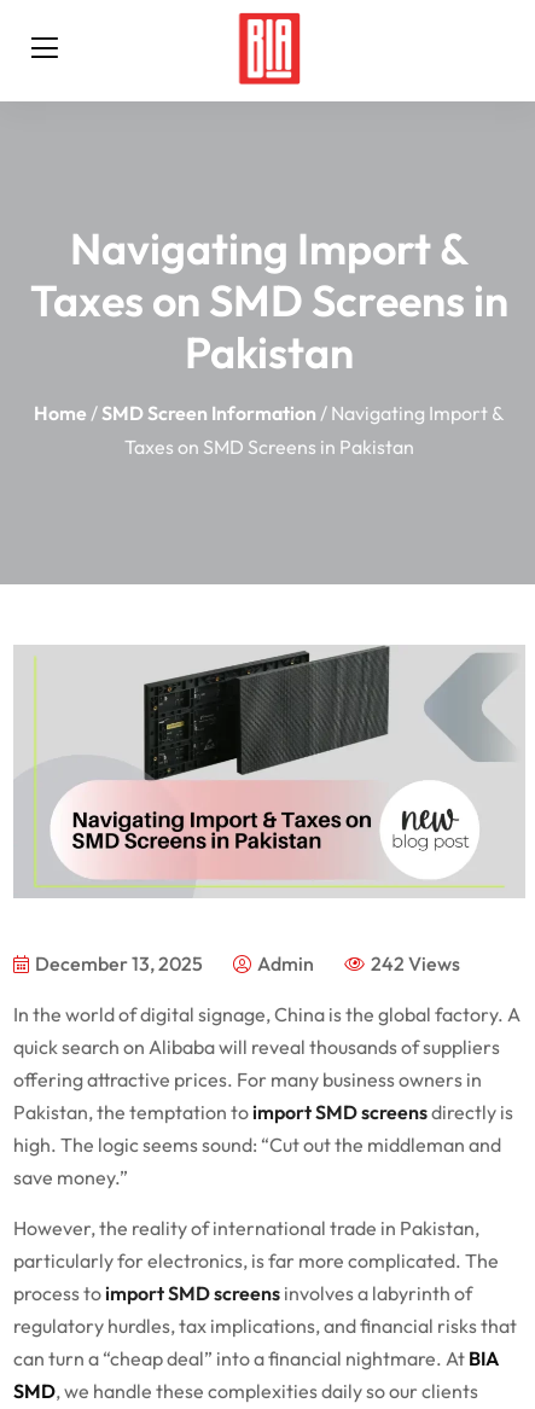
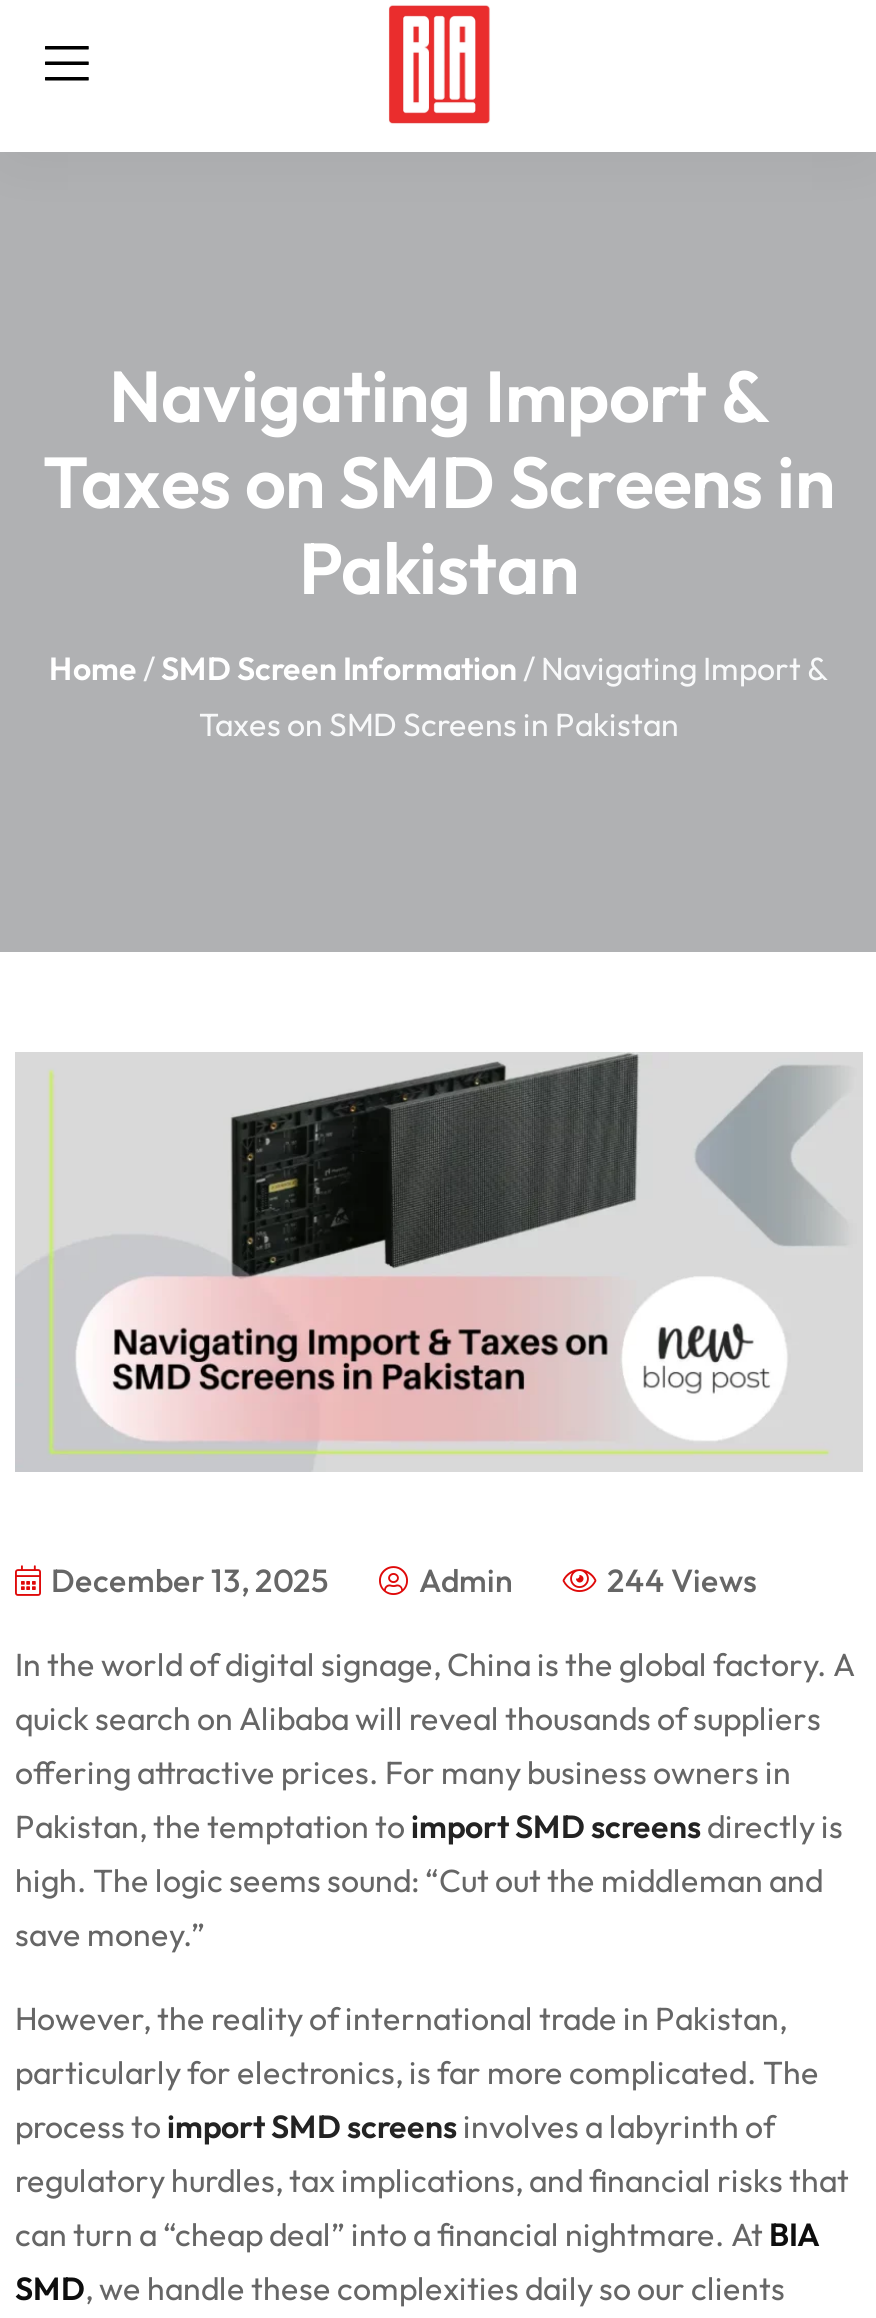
[371,952,460,976] 242 Views -> [607,1561,757,1601] 244 Views

